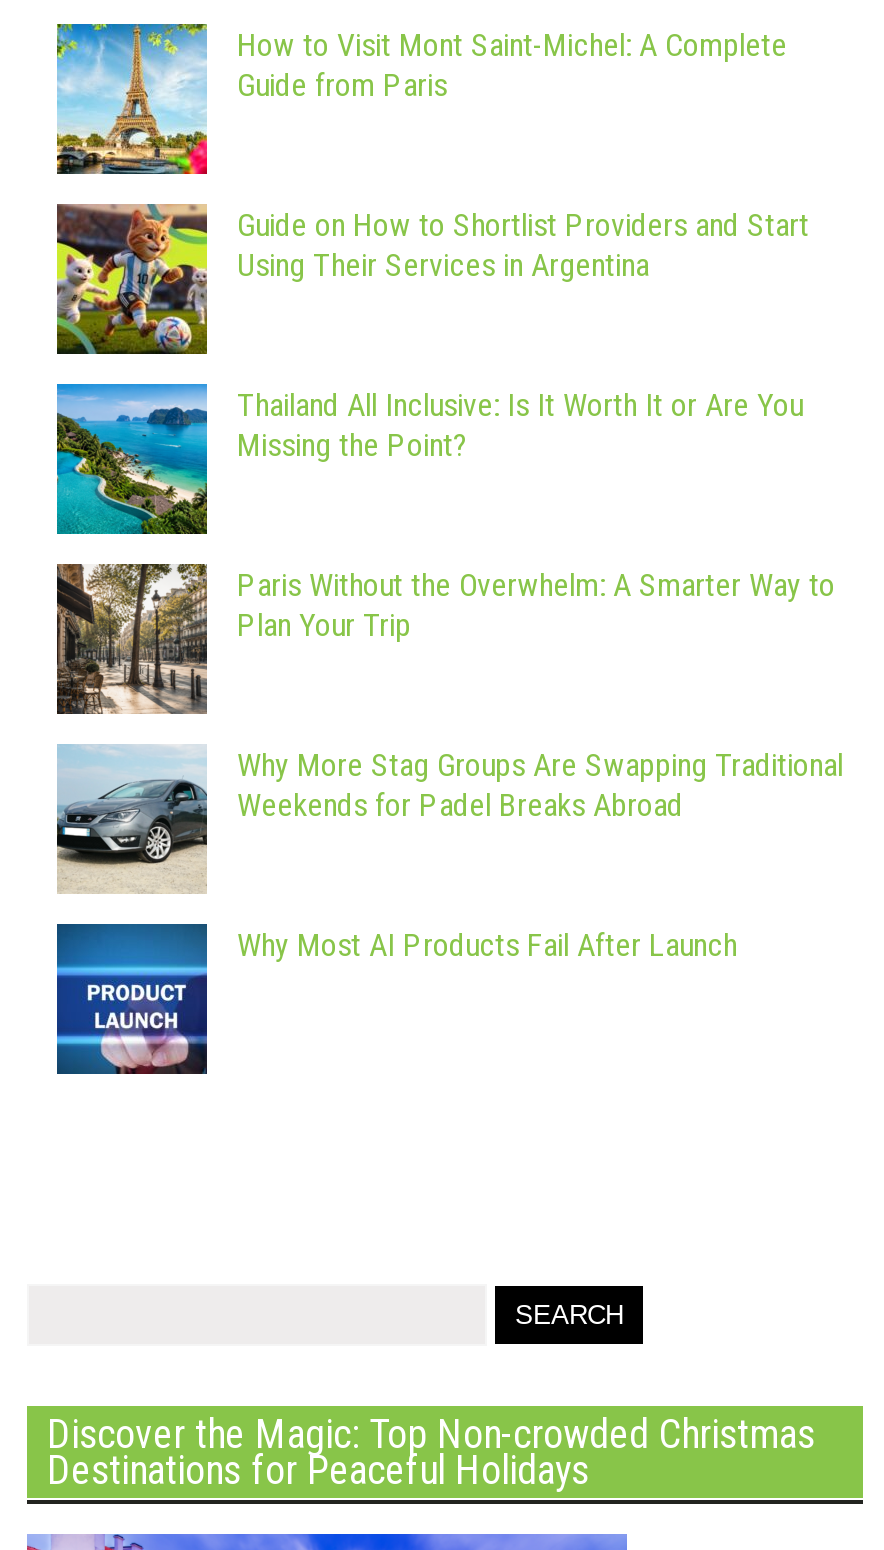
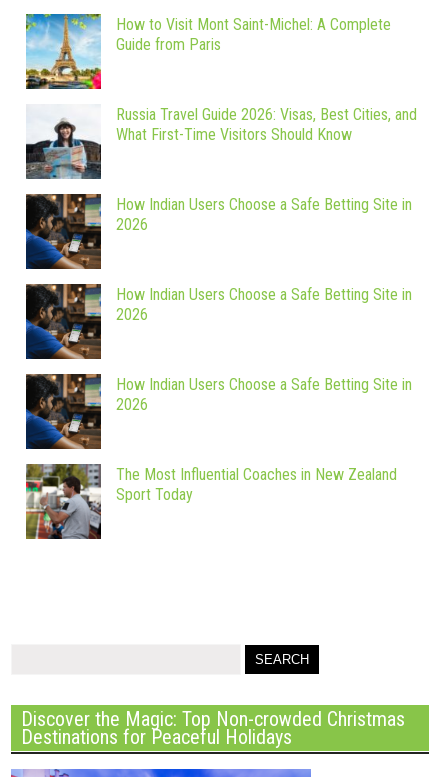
[55,202,809,356] [image] | Guide on How to Shortlist Providers and Start | Using Their Services in Argentina -> [25,104,417,180] [image] | Russia Travel Guide 2026: Visas, Best Cities, and | What First-Time Visitors Should Know
[55,382,803,536] [image] | Thailand All Inclusive: Is It Worth It or Are You | Missing the Point? -> [25,193,412,270] [image] | How Indian Users Choose a Safe Betting Site in | 2026
[55,562,835,716] [image] | Paris Without the Overwhelm: A Smarter Way to | Plan Your Trip -> [25,283,412,360] [image] | How Indian Users Choose a Safe Betting Site in | 2026
[55,744,843,894] [image] | Why More Stag Groups Are Swapping Traditional | Weekends for Padel Breaks Abroad -> [25,373,412,450] [image] | How Indian Users Choose a Safe Betting Site in | 2026
[55,922,737,1076] [image] | Why Most AI Products Fail After Launch -> [25,463,397,540] [image] | The Most Influential Coaches in New Zealand | Sport Today

